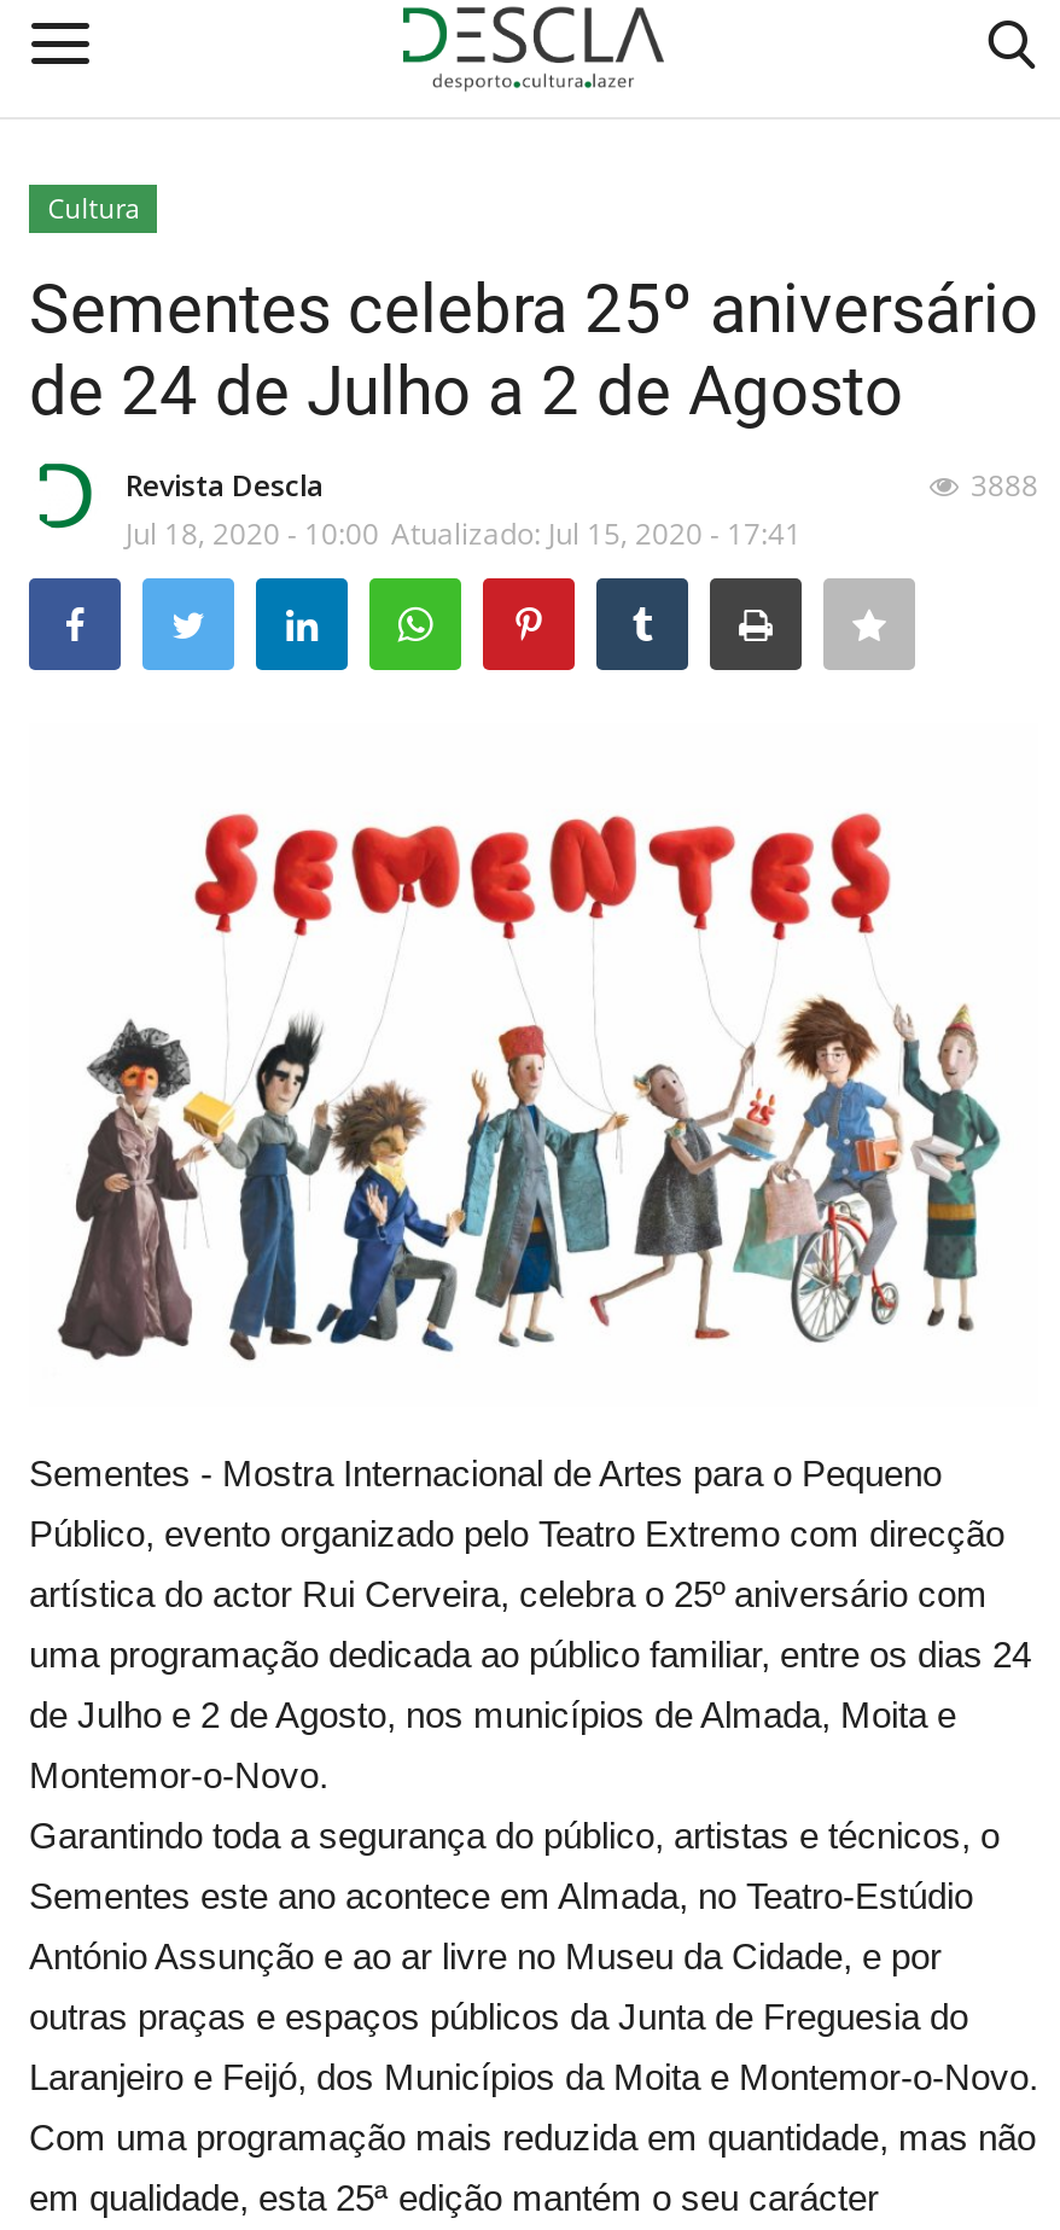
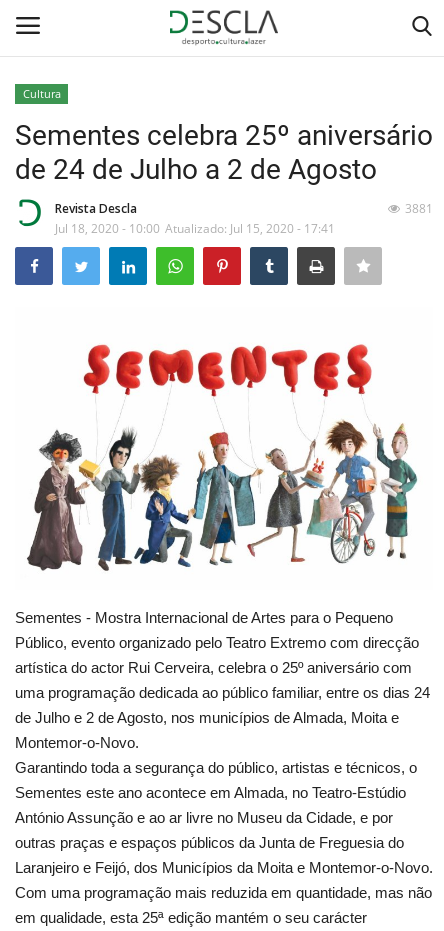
[971,464,1038,505] 3888 -> [405,200,433,217] 3881

